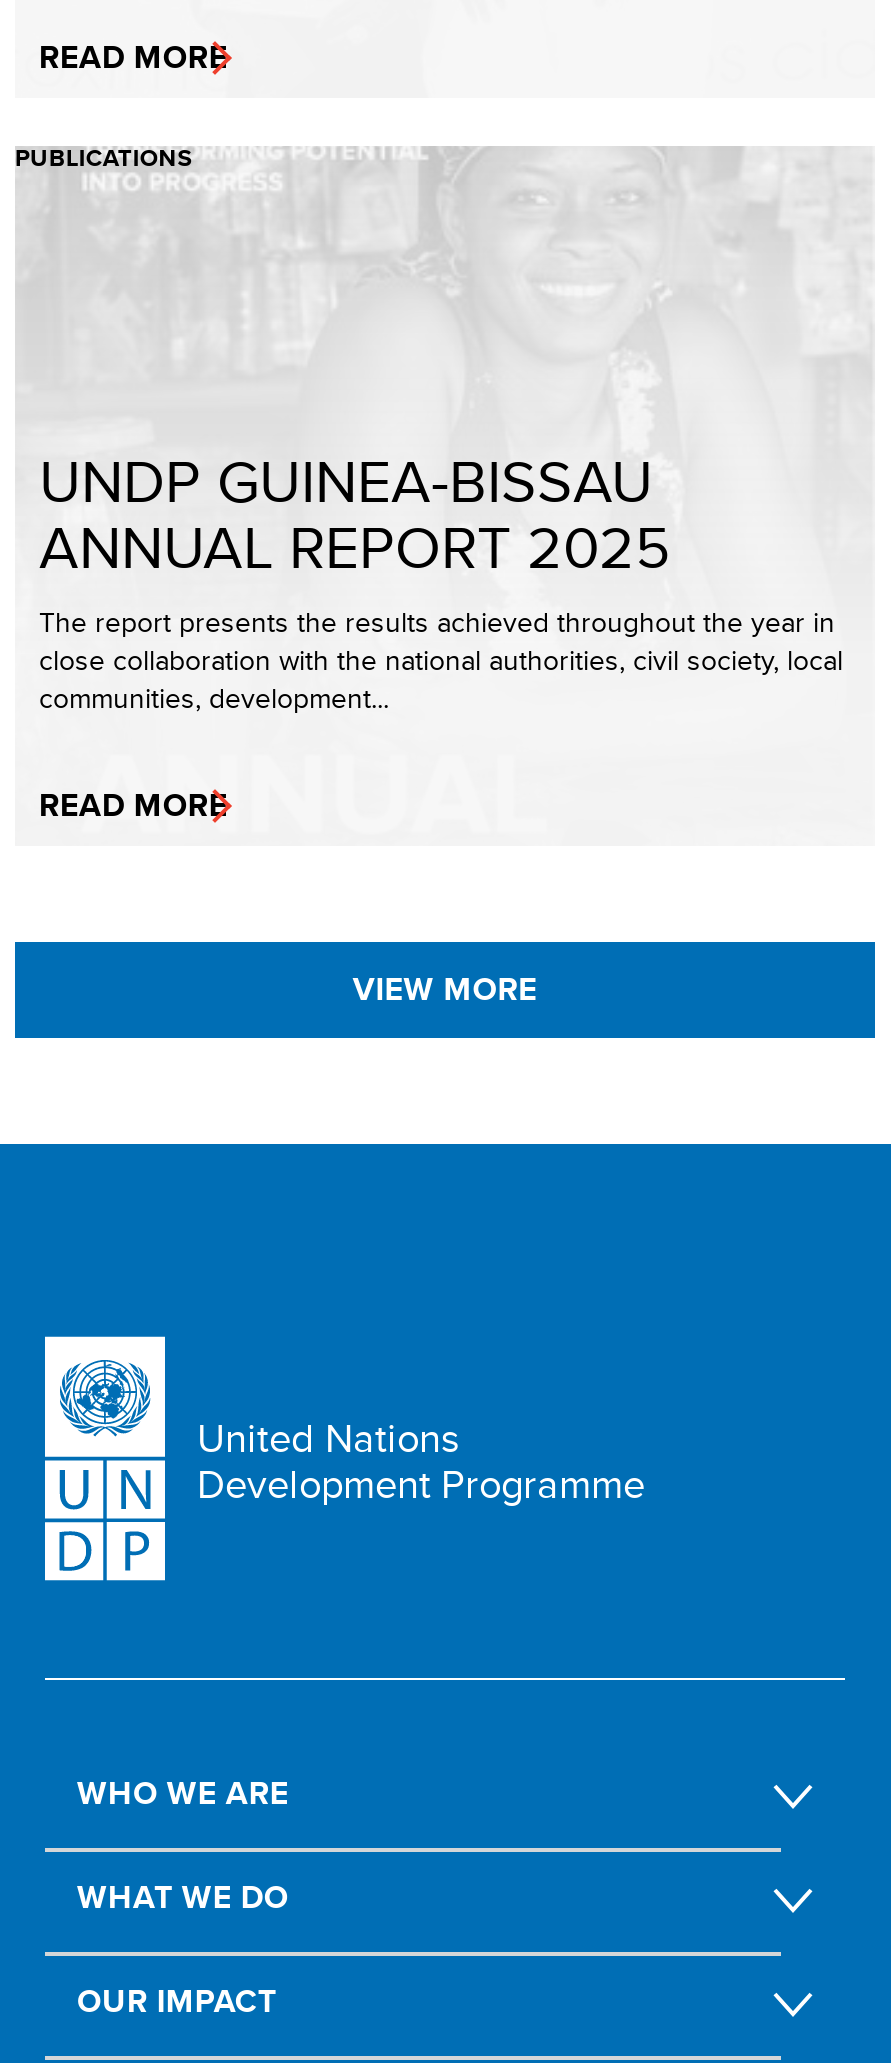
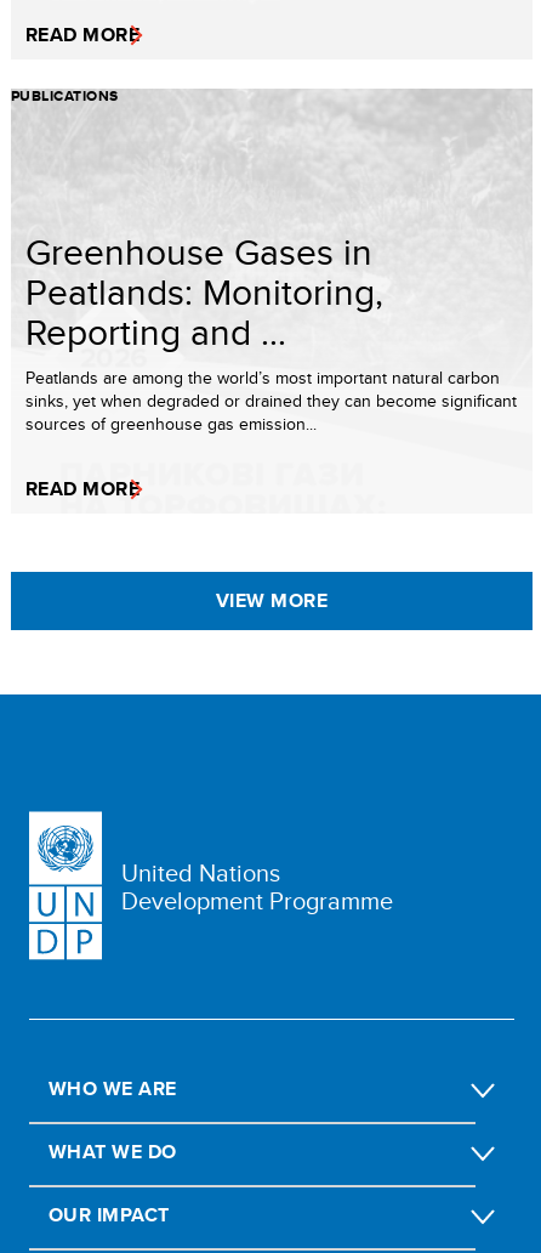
[39,439,843,719] UNDP GUINEA-BISSAU | ANNUAL REPORT 2025 | The report presents the results achieved throughout the year in | close collaboration with the national authorities, civil society, local | communities, development... -> [25,226,517,436] Greenhouse Gases in | Peatlands: Monitoring, | Reporting and ... | Peatlands are among the world’s most important natural carbon | sinks, yet when degraded or drained they can become significant | sources of greenhouse gas emission...

